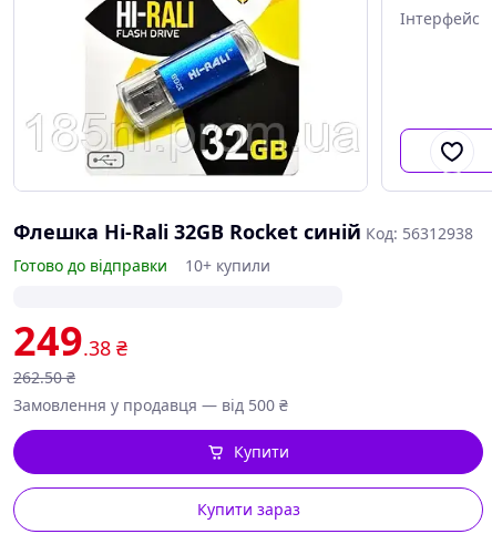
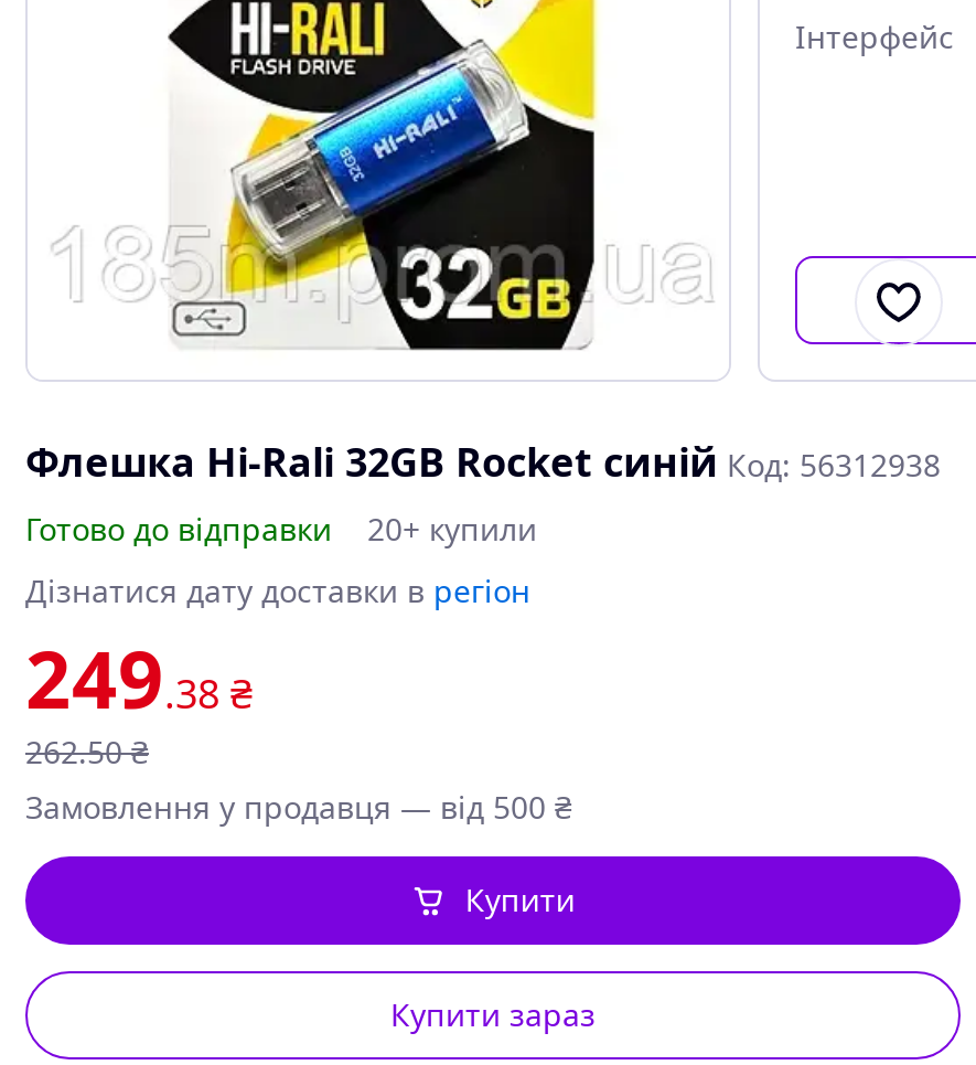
[185,255,270,276] 10+ купили -> [25,508,537,611] 20+ купили | Дізнатися дату доставки в регіон

